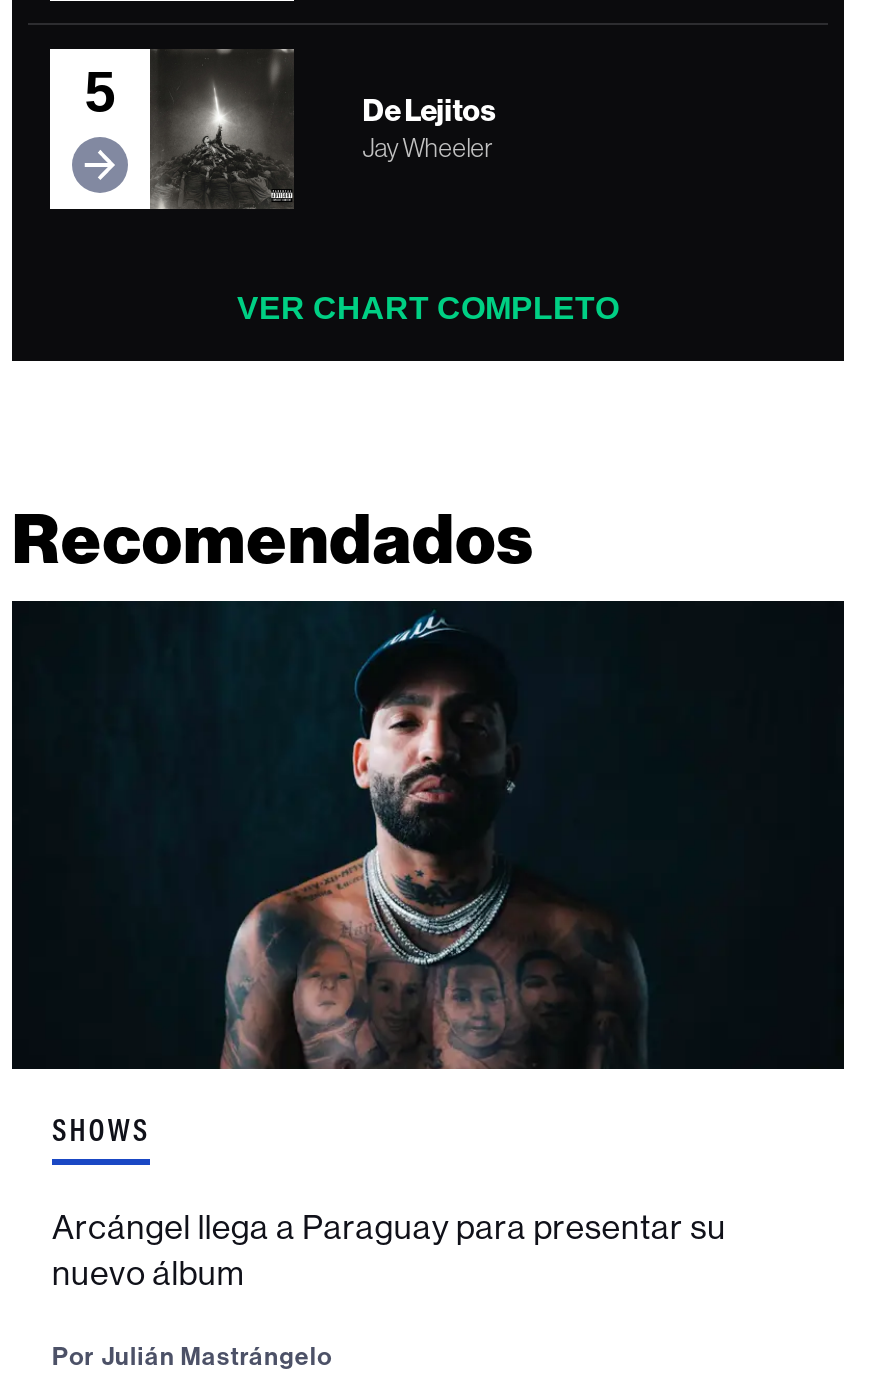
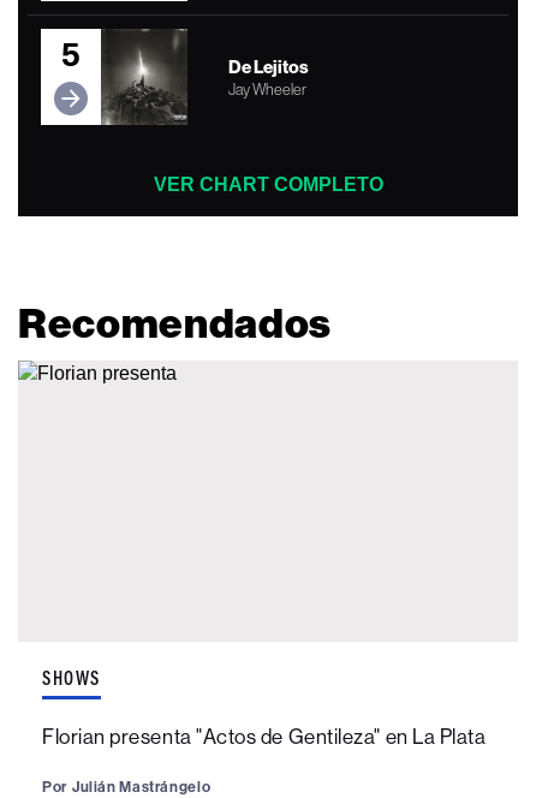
[10,598,846,1072] [image] -> none
[52,1207,726,1293] Arcángel llega a Paraguay para presentar su | nuevo álbum -> [42,725,486,749] Florian presenta "Actos de Gentileza" en La Plata

